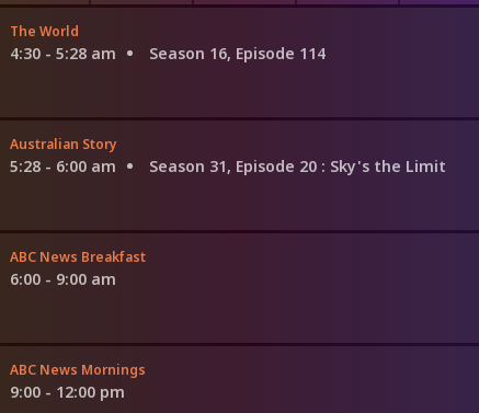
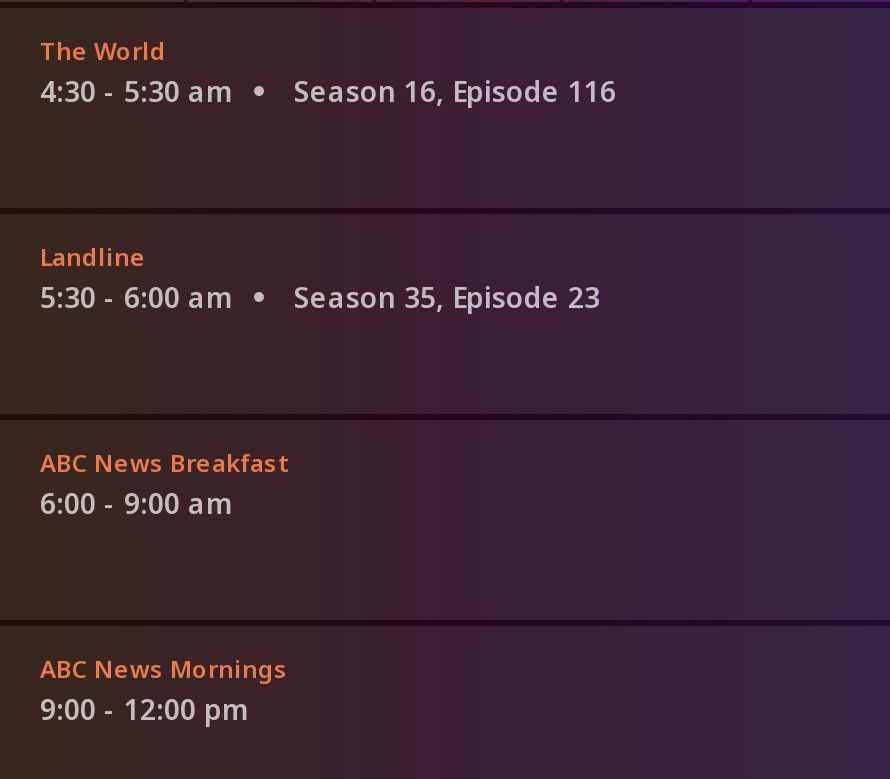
[10,43,326,64] 4:30 - 5:28 am | Season 16, Episode 114 -> [40,72,616,110] 4:30 - 5:30 am | Season 16, Episode 116
[10,135,446,176] Australian Story | 5:28 - 6:00 am | Season 31, Episode 20: Sky's the Limit -> [40,240,600,316] Landline | 5:30 - 6:00 am | Season 35, Episode 23

